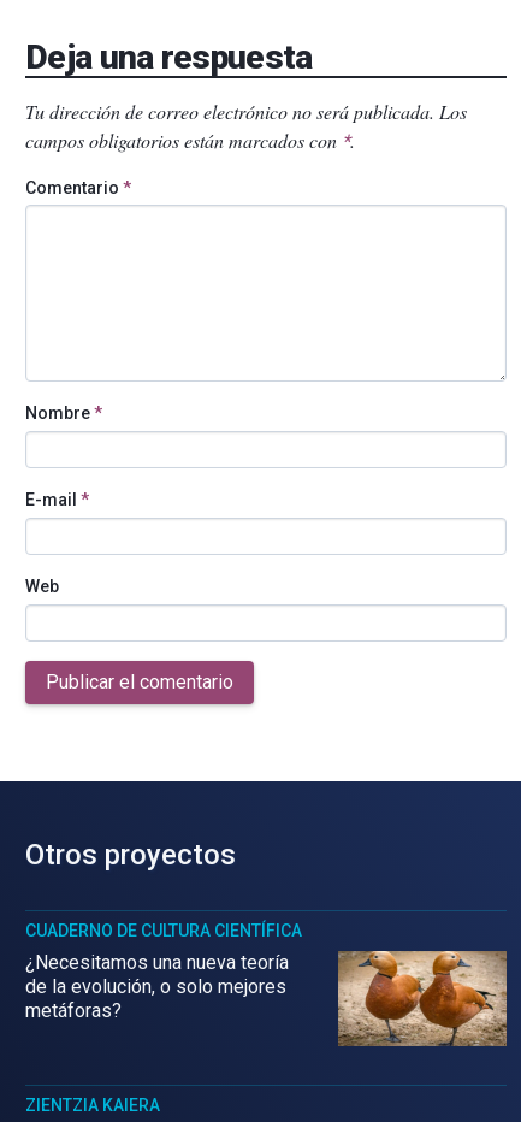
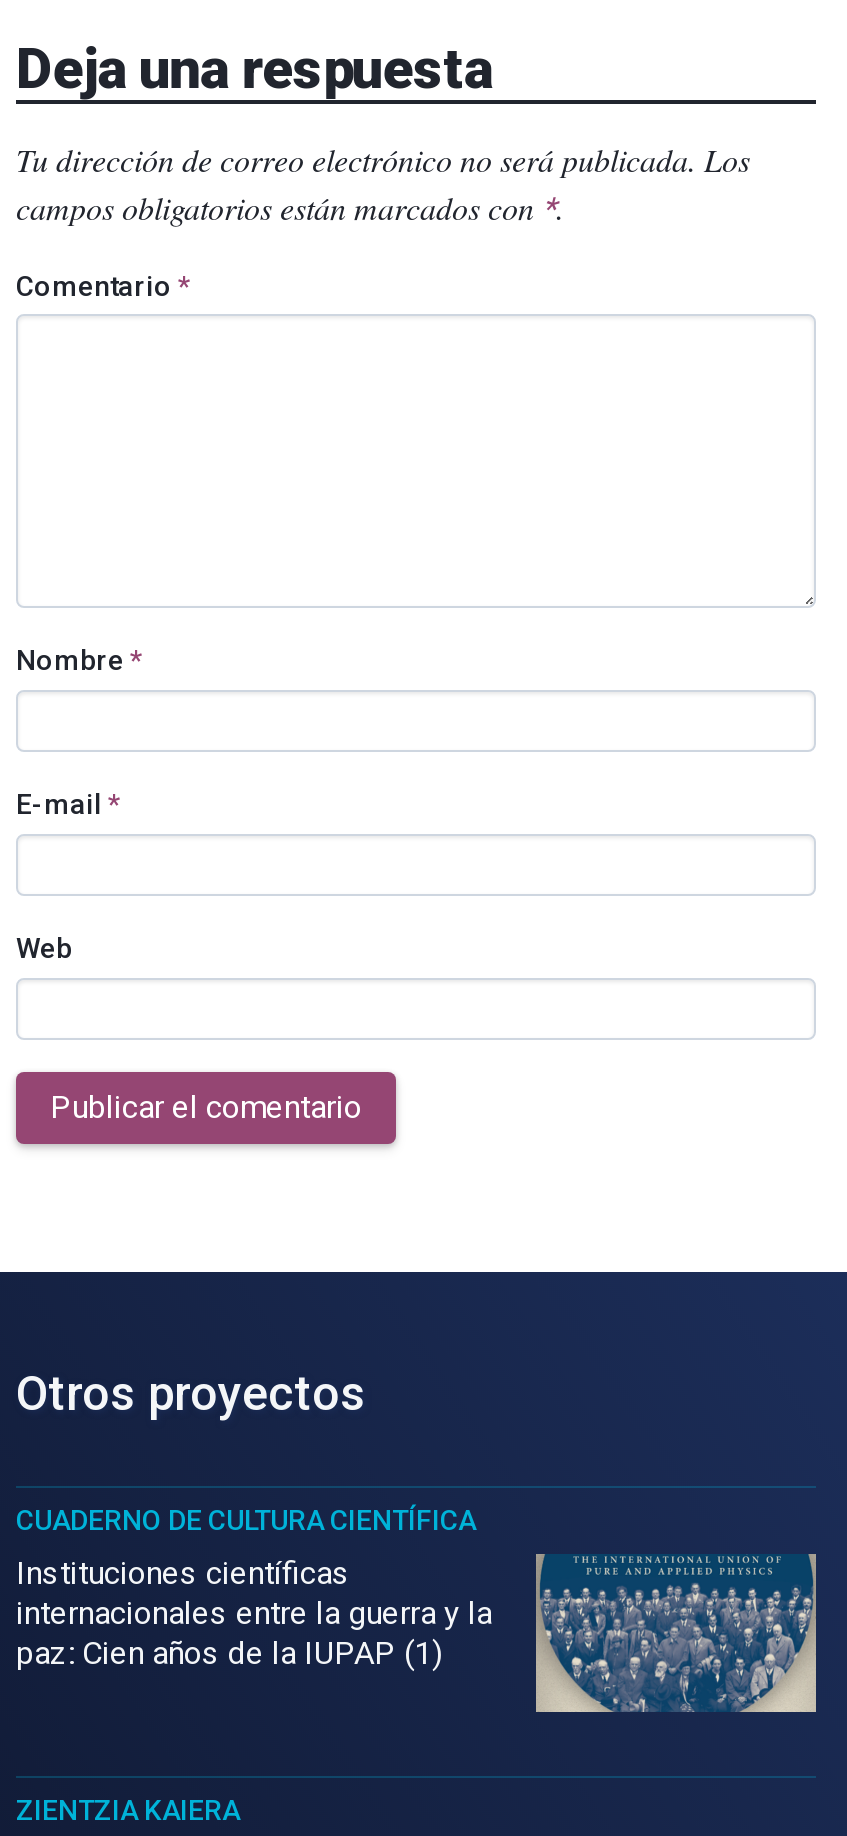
[25,951,289,1022] ¿Necesitamos una nueva teoría | de la evolución, o solo mejores | metáforas? -> [16,1554,492,1672] Instituciones científicas | internacionales entre la guerra y la | paz: Cien años de la IUPAP (1)
[338,950,507,1047] [image] -> [534,1554,818,1714] [image]

